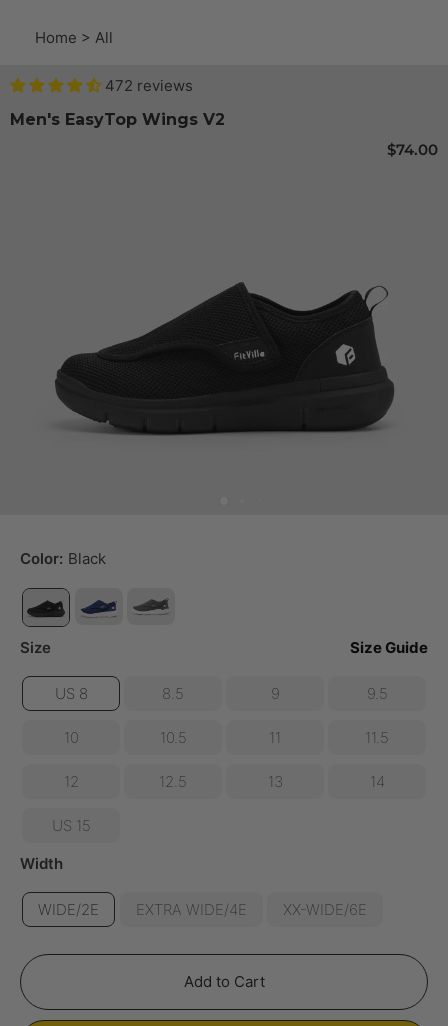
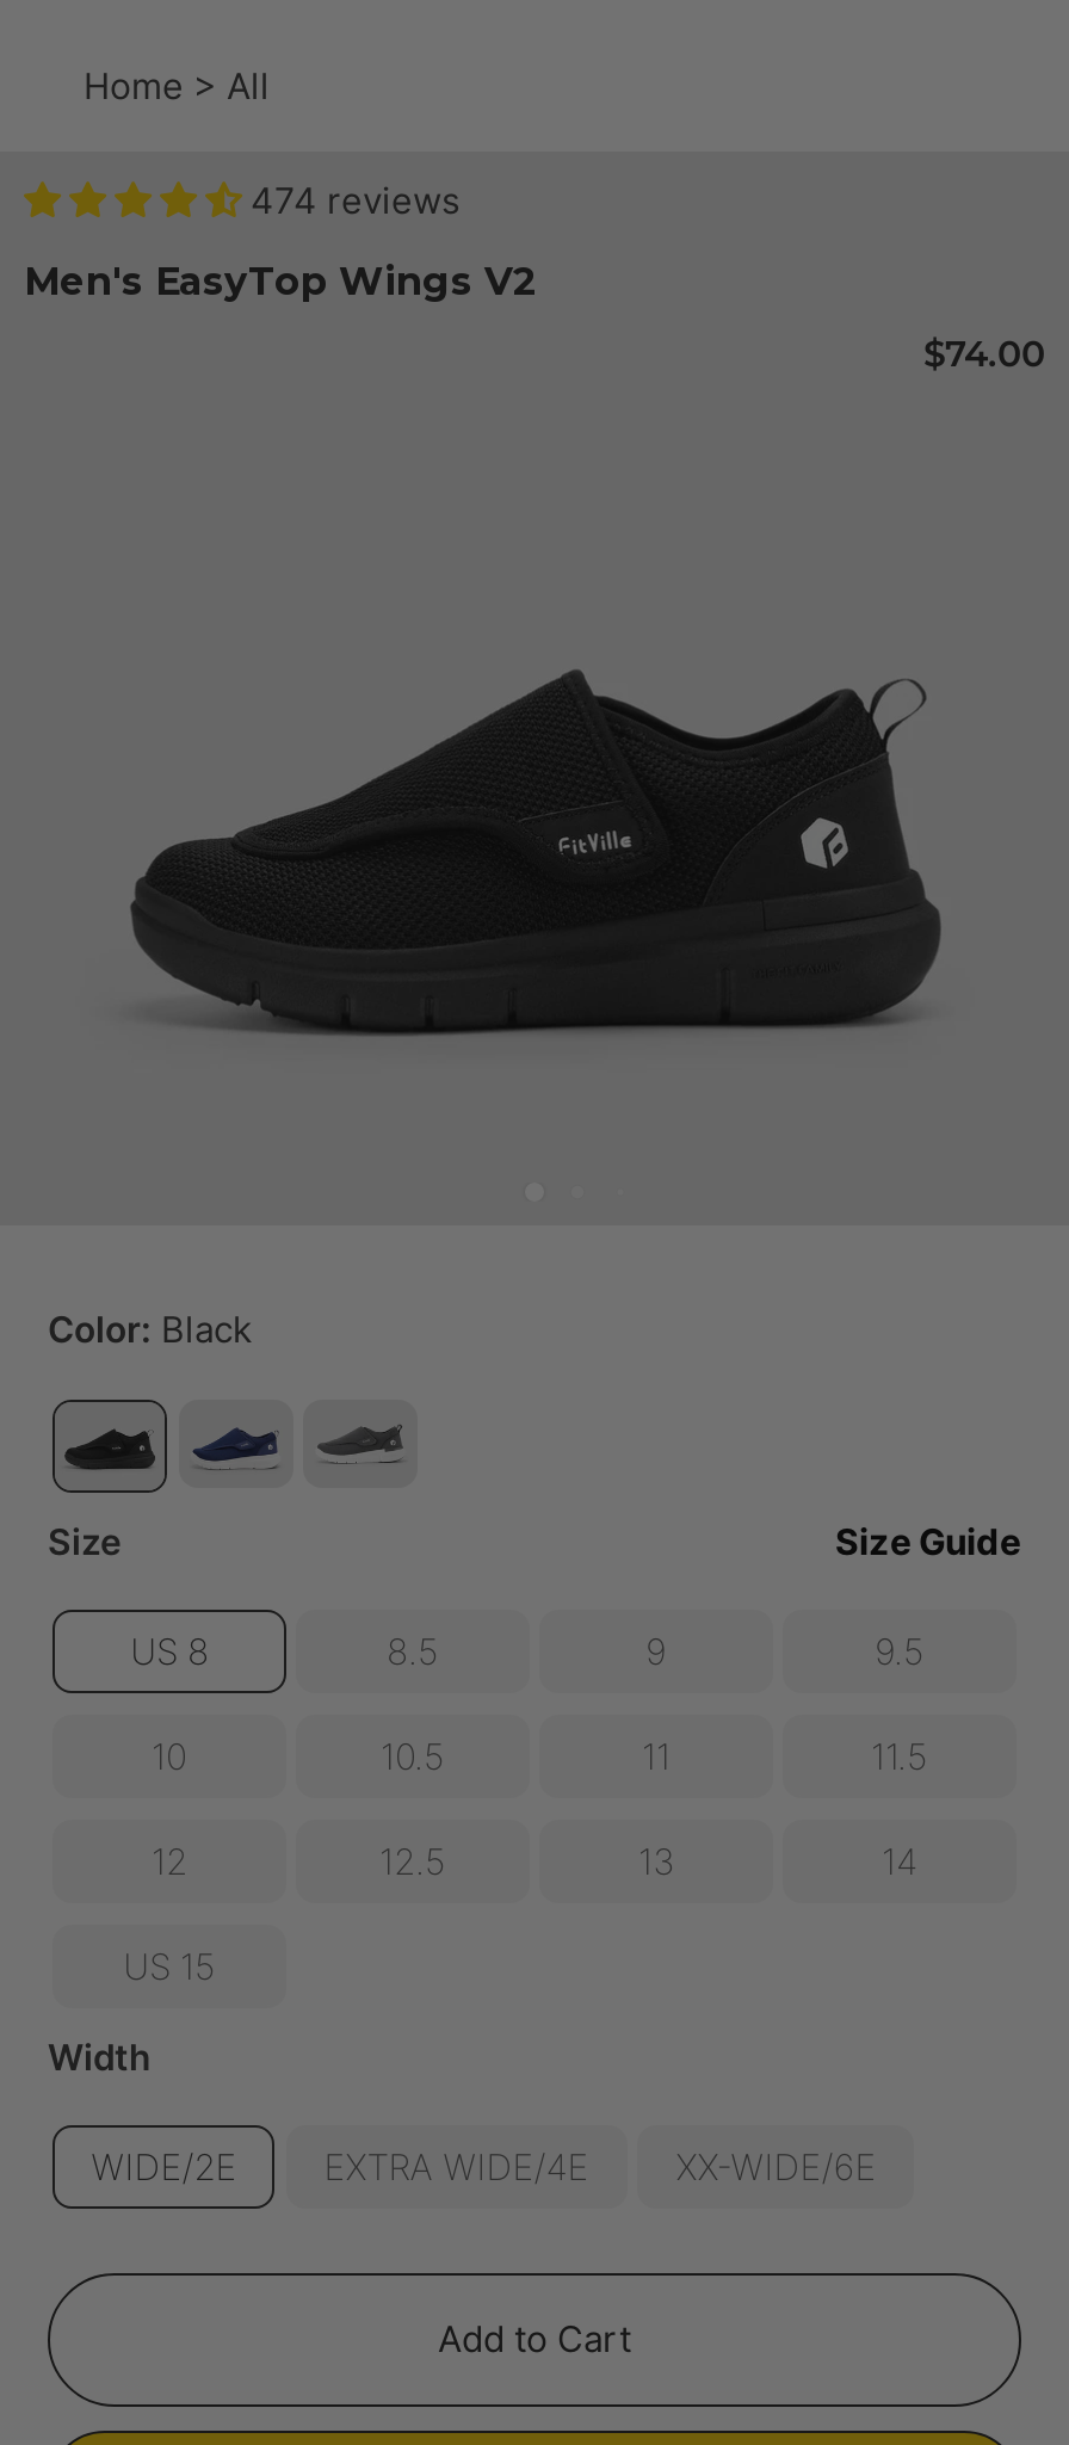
[105,76,193,95] 472 reviews -> [251,178,461,223] 474 reviews

